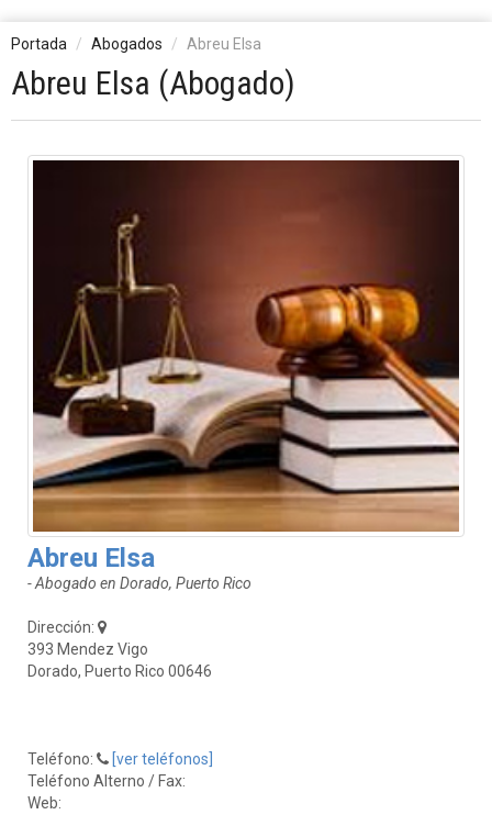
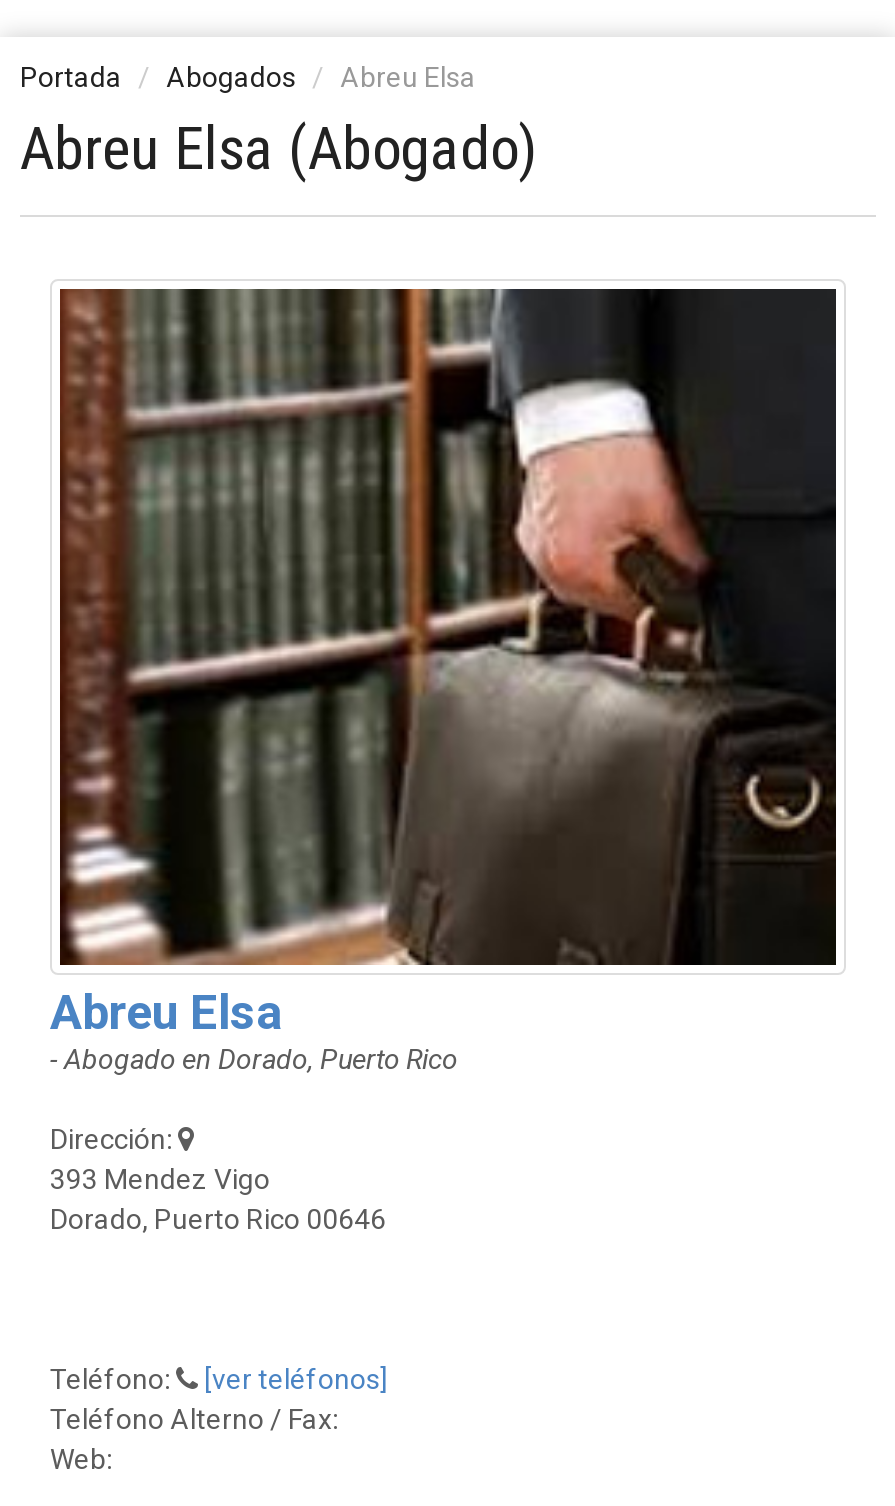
[32,160,460,533] [image] -> [58,287,838,967] [image]

